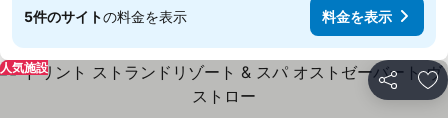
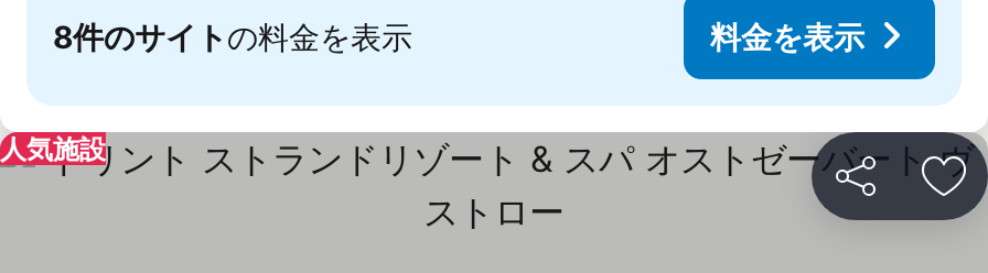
[24,7,187,24] 5件のサイトの料金を表示 -> [53,17,412,54] 8件のサイトの料金を表示

